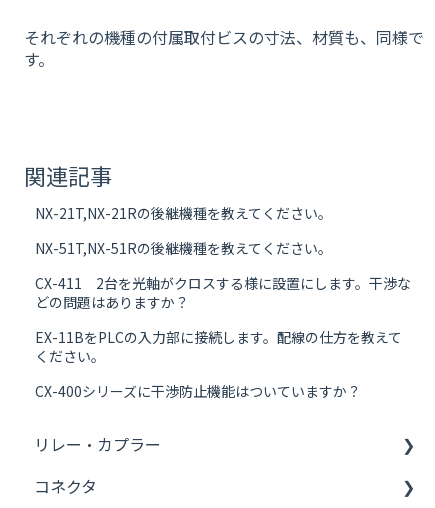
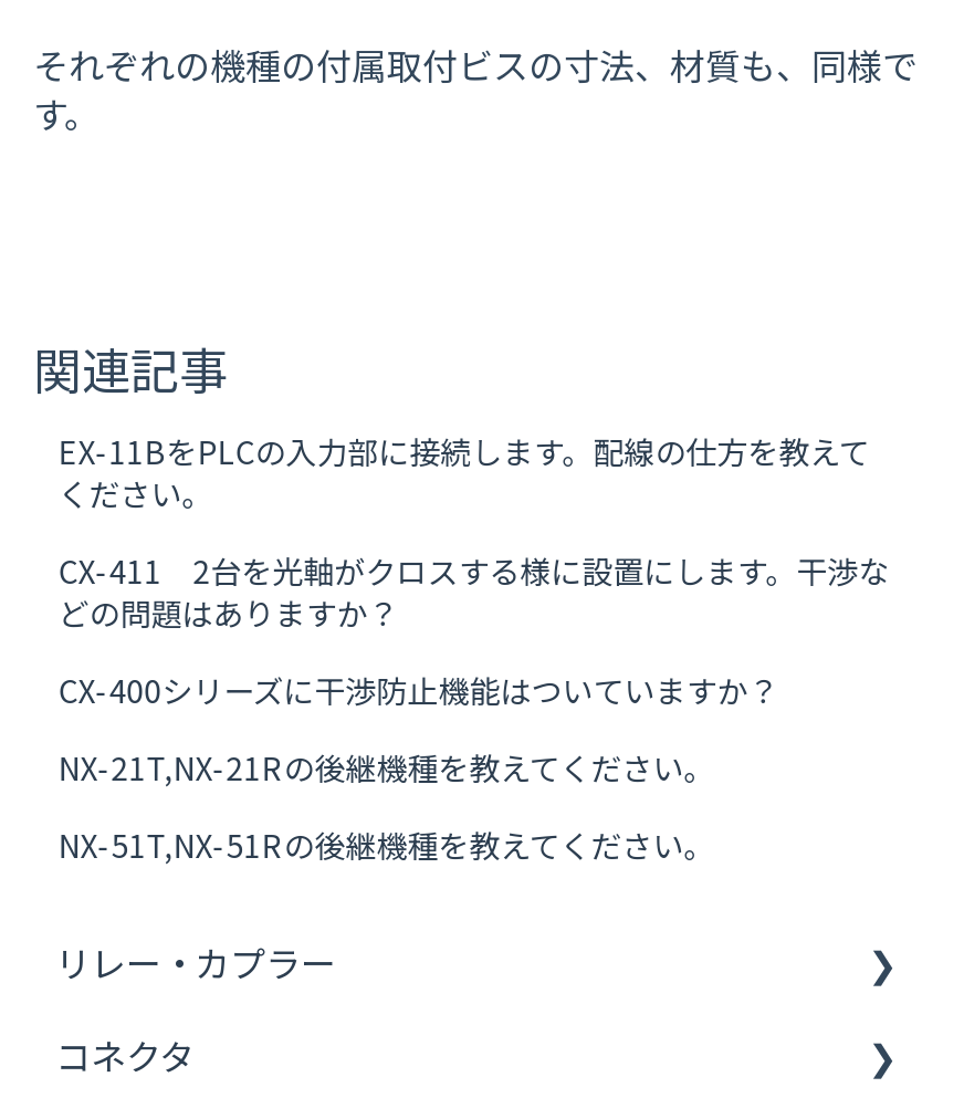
moved [35,203,332,258] -> [58,745,715,867]: NX-21T,NX-21Rの後継機種を教えてください。 | NX-51T,NX-51Rの後継機種を教えてください。
moved [35,273,411,401] -> [58,429,889,712]: CX-411 2台を光軸がクロスする様に設置にします。干渉な | どの問題はありますか？ | EX-11BをPLCの入力部に接続します。配線の仕方を教えて | ください。 | CX-400シリーズに干渉防止機能はついていますか？

